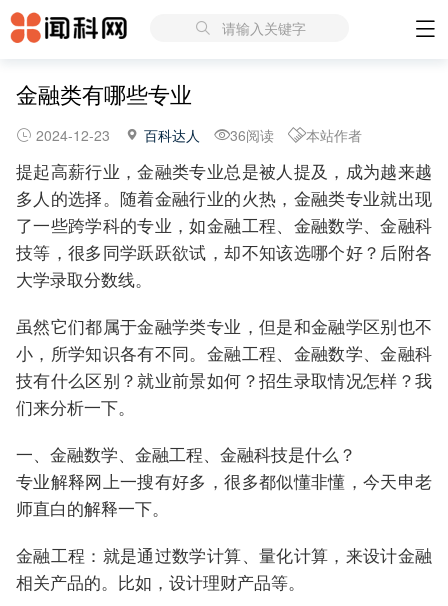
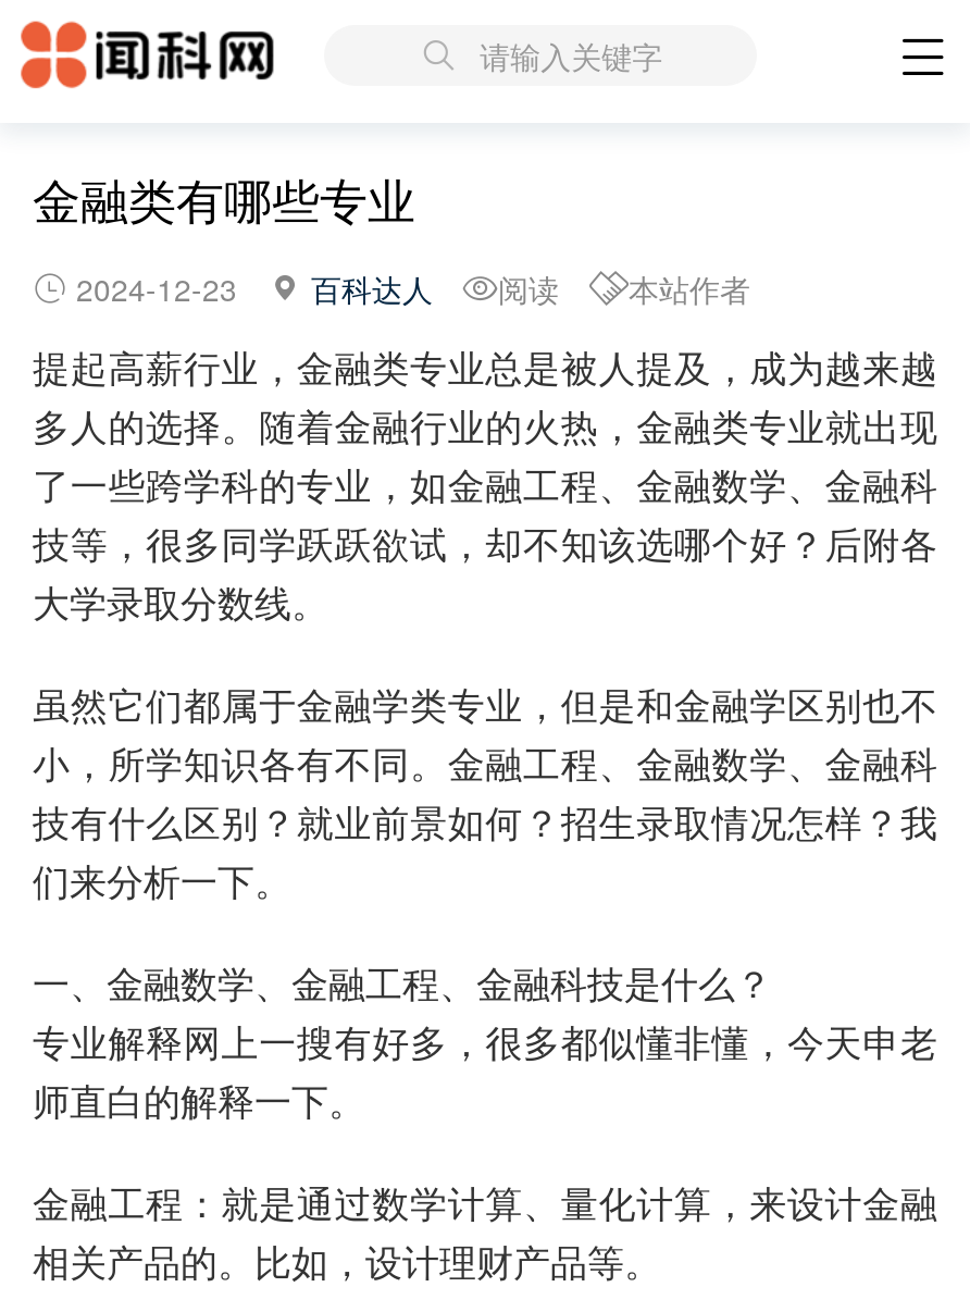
[230,125,274,145] 36阅读 -> [498,267,559,310] 阅读

